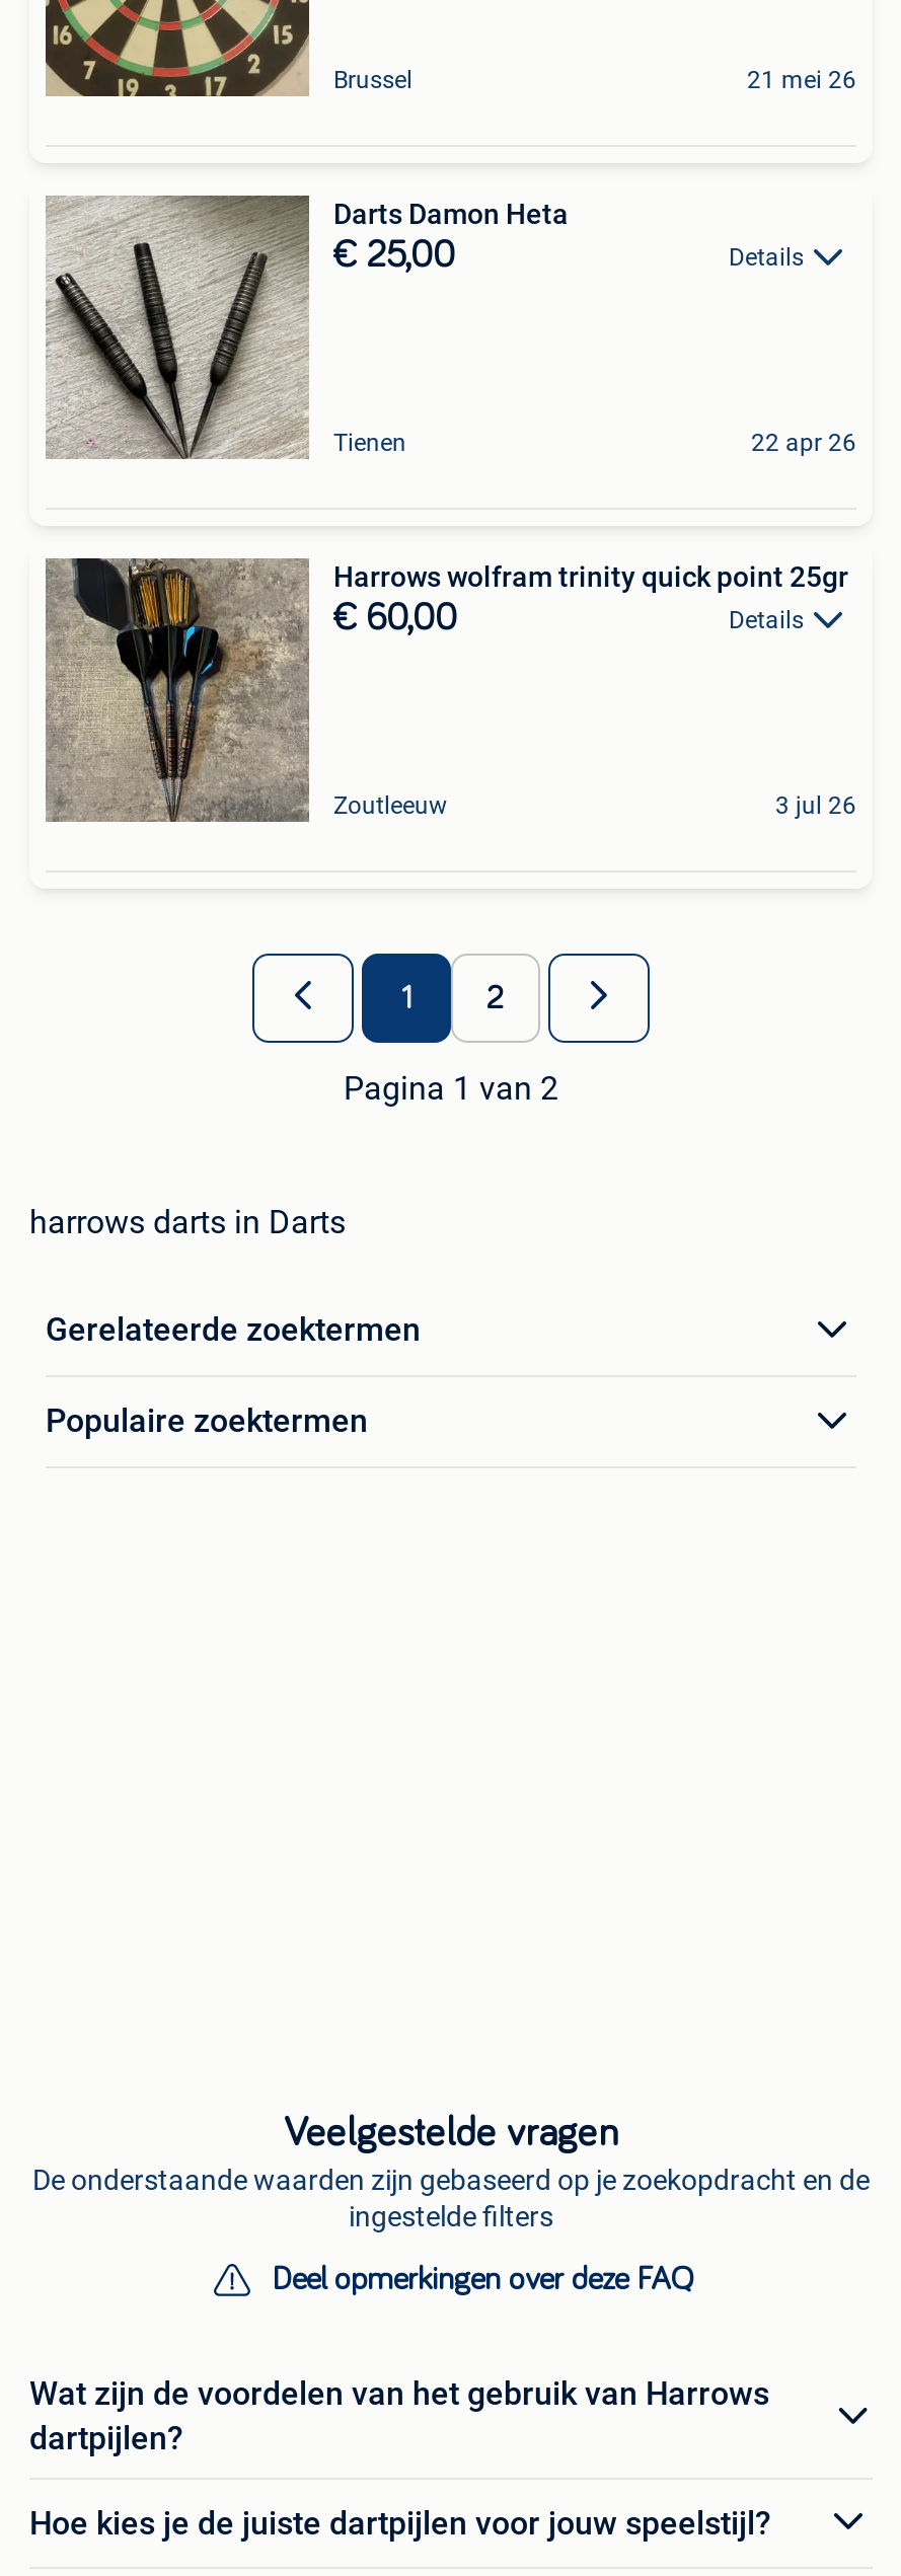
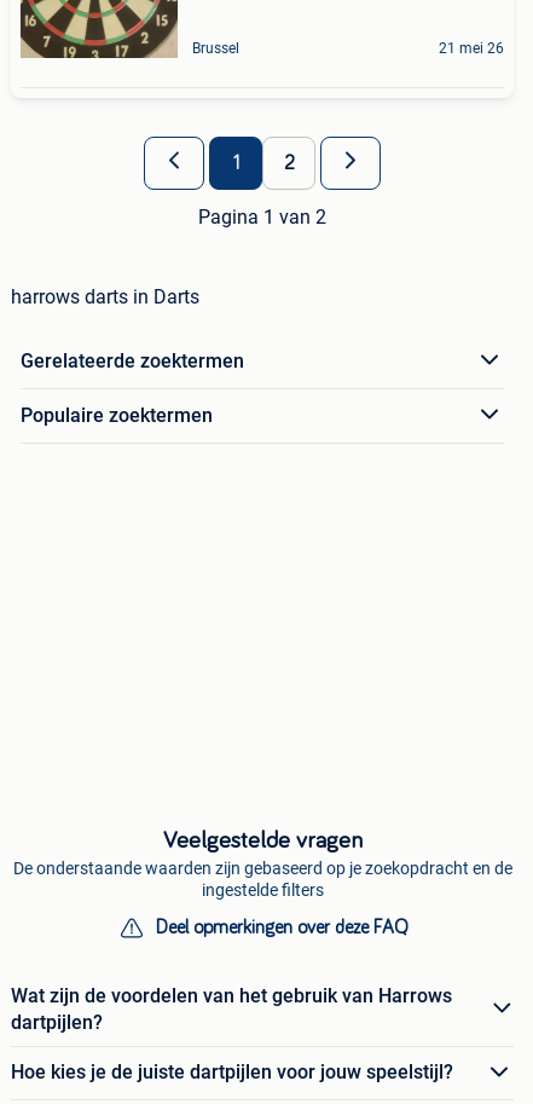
[46,193,804,462] [image] | Darts Damon Heta | € 25,00 | Details -> none
[333,429,856,457] Tienen | 22 apr 26 -> none
[48,555,848,823] [image] | Harrows wolfram trinity quick point 25gr | € 60,00 | Details -> none
[333,792,856,820] Zoutleeuw | 3 jul 26 -> none

